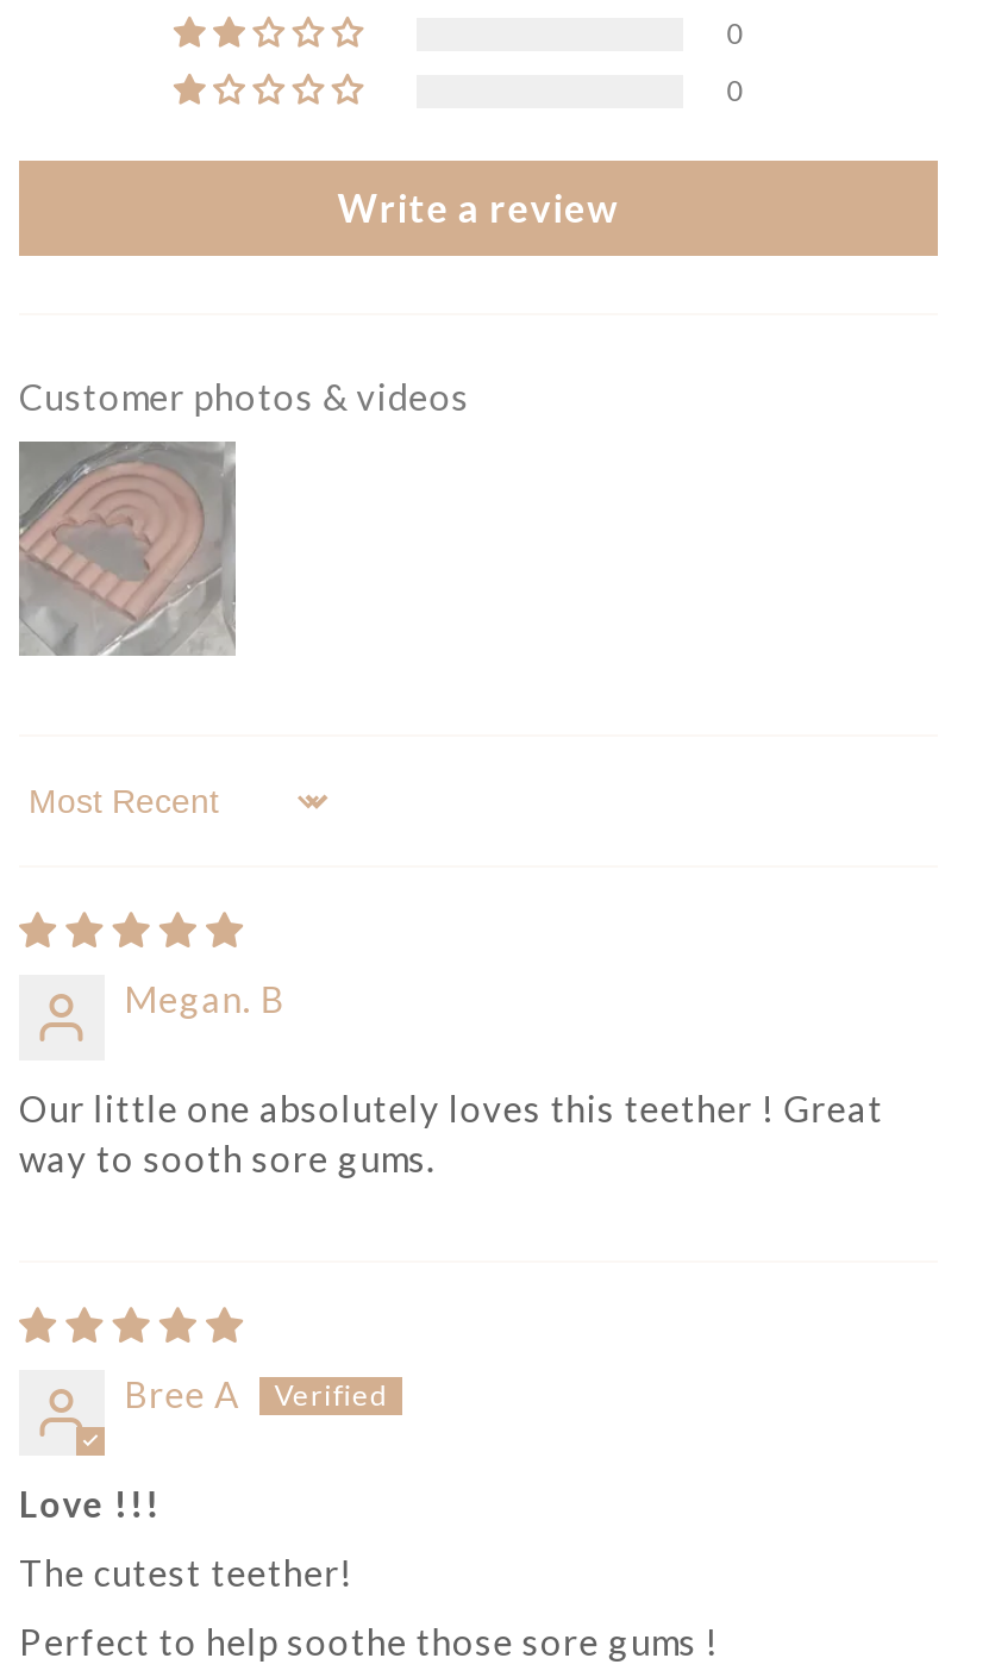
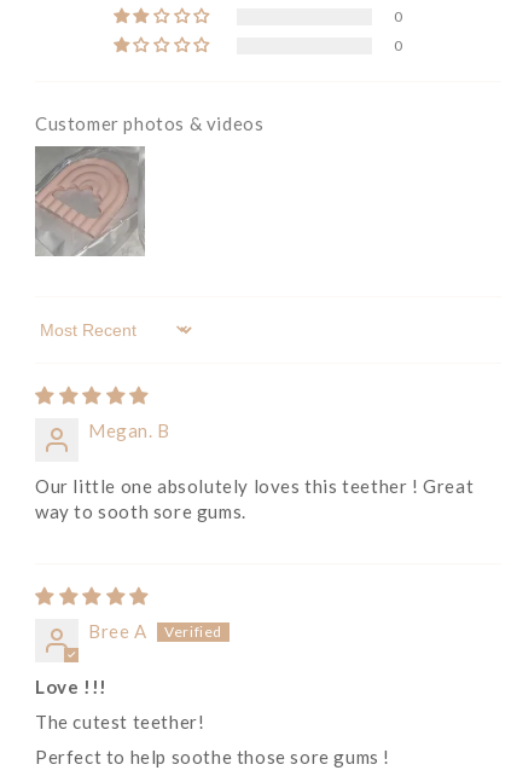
[338,184,619,229] Write a review -> none

